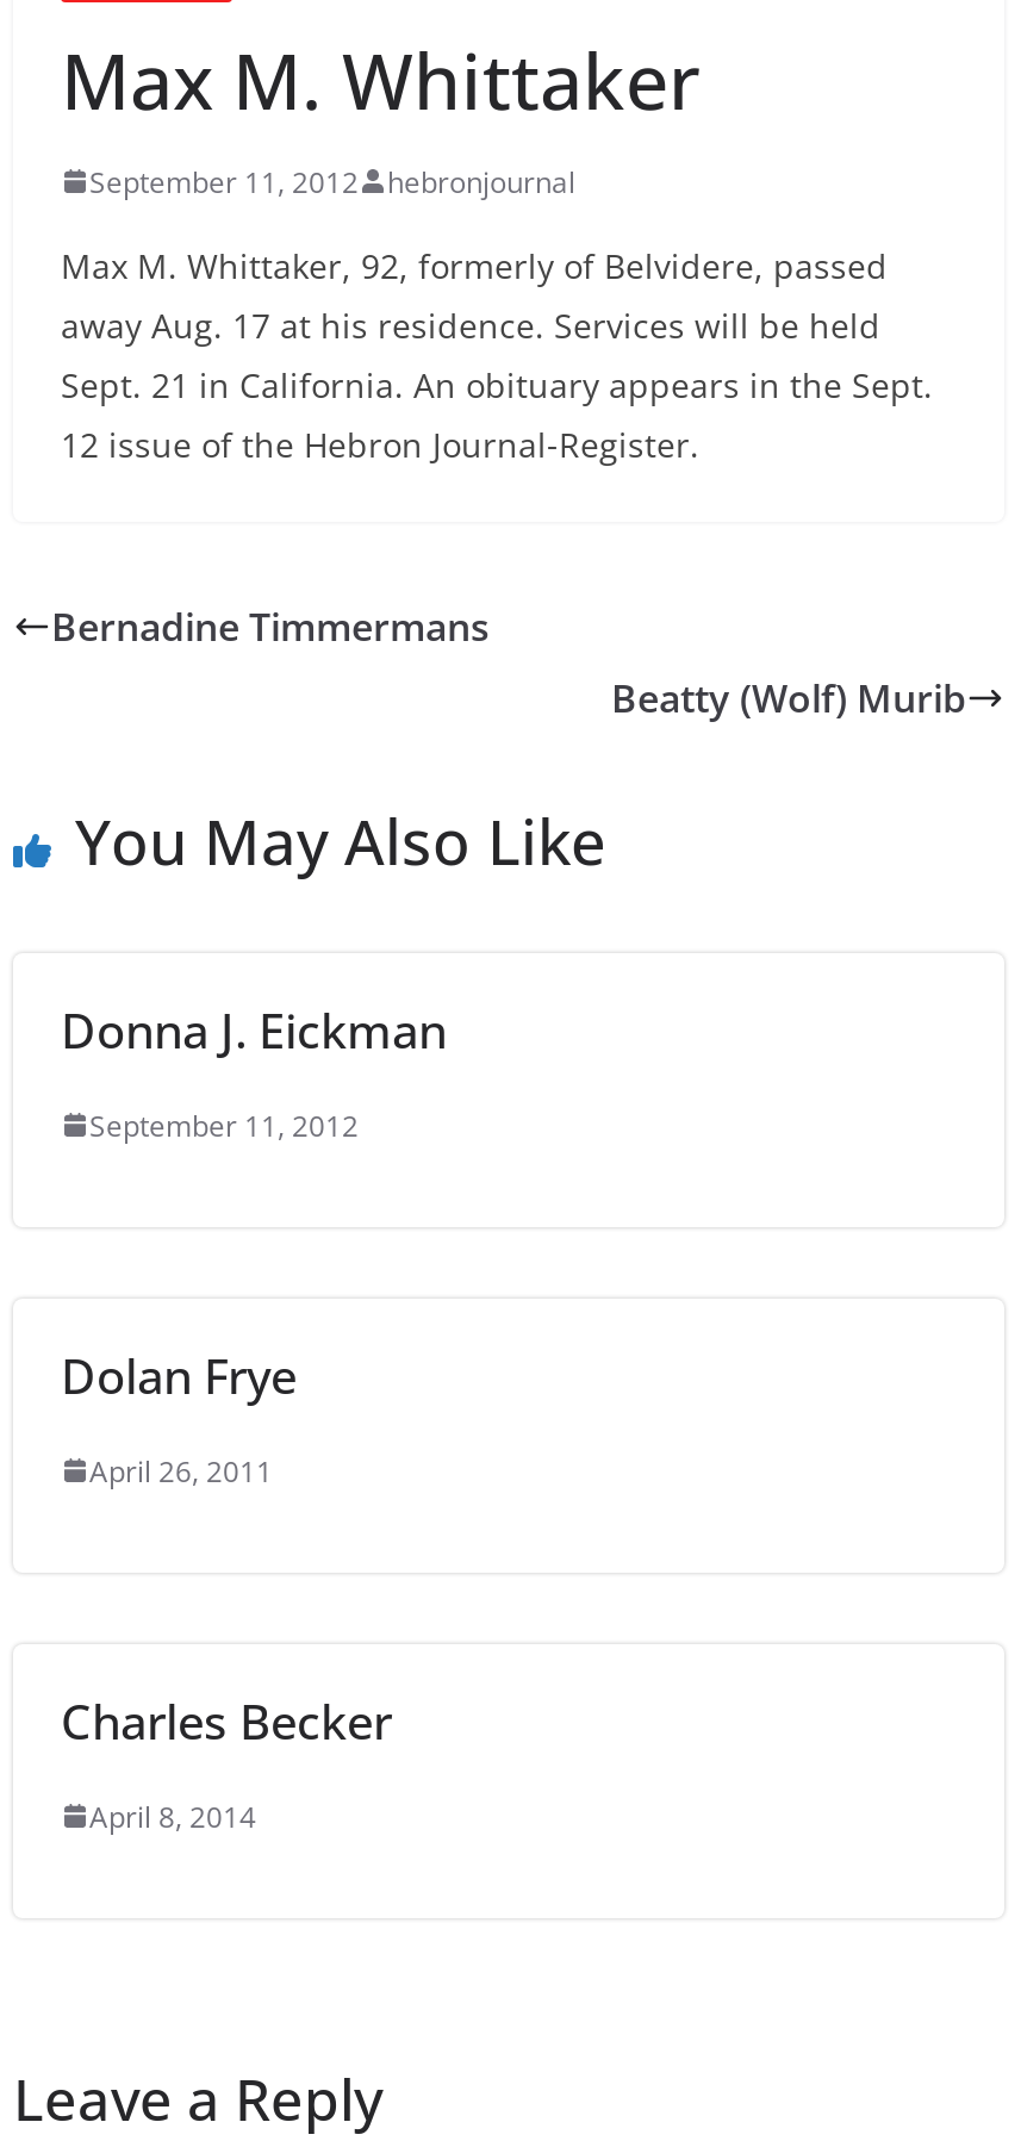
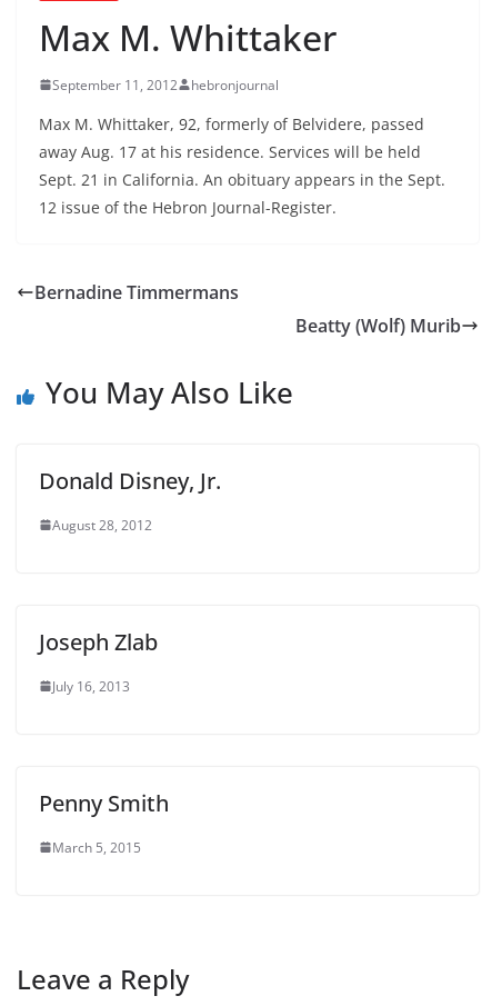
[61,998,447,1062] Donna J. Eickman -> [39,466,221,496] Donald Disney, Jr.
[89,1105,359,1146] September 11, 2012 -> [52,516,152,534] August 28, 2012
[61,1343,297,1408] Dolan Frye -> [39,627,158,657] Joseph Zlab
[89,1451,273,1491] April 26, 2011 -> [52,677,130,696] July 16, 2013
[61,1689,392,1753] Charles Becker -> [39,788,169,818] Penny Smith
[89,1796,256,1837] April 8, 2014 -> [52,838,141,857] March 5, 2015

